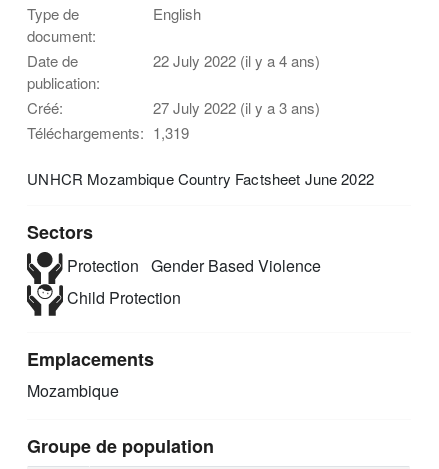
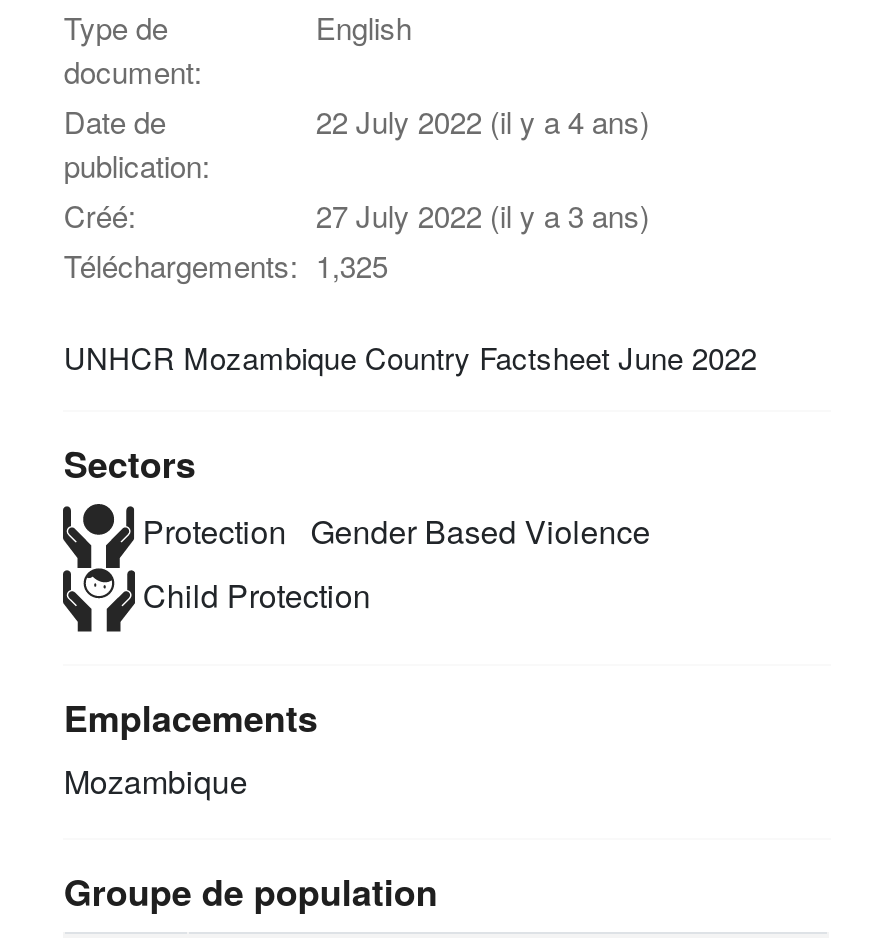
[27,122,189,143] Téléchargements: 1,319 -> [64,243,388,285] Téléchargements: 1,325

